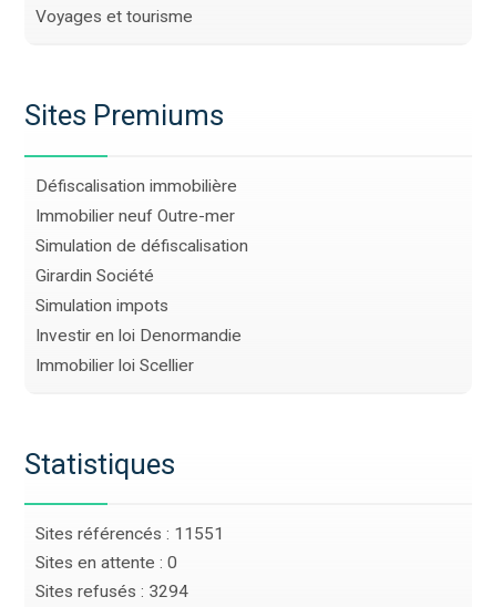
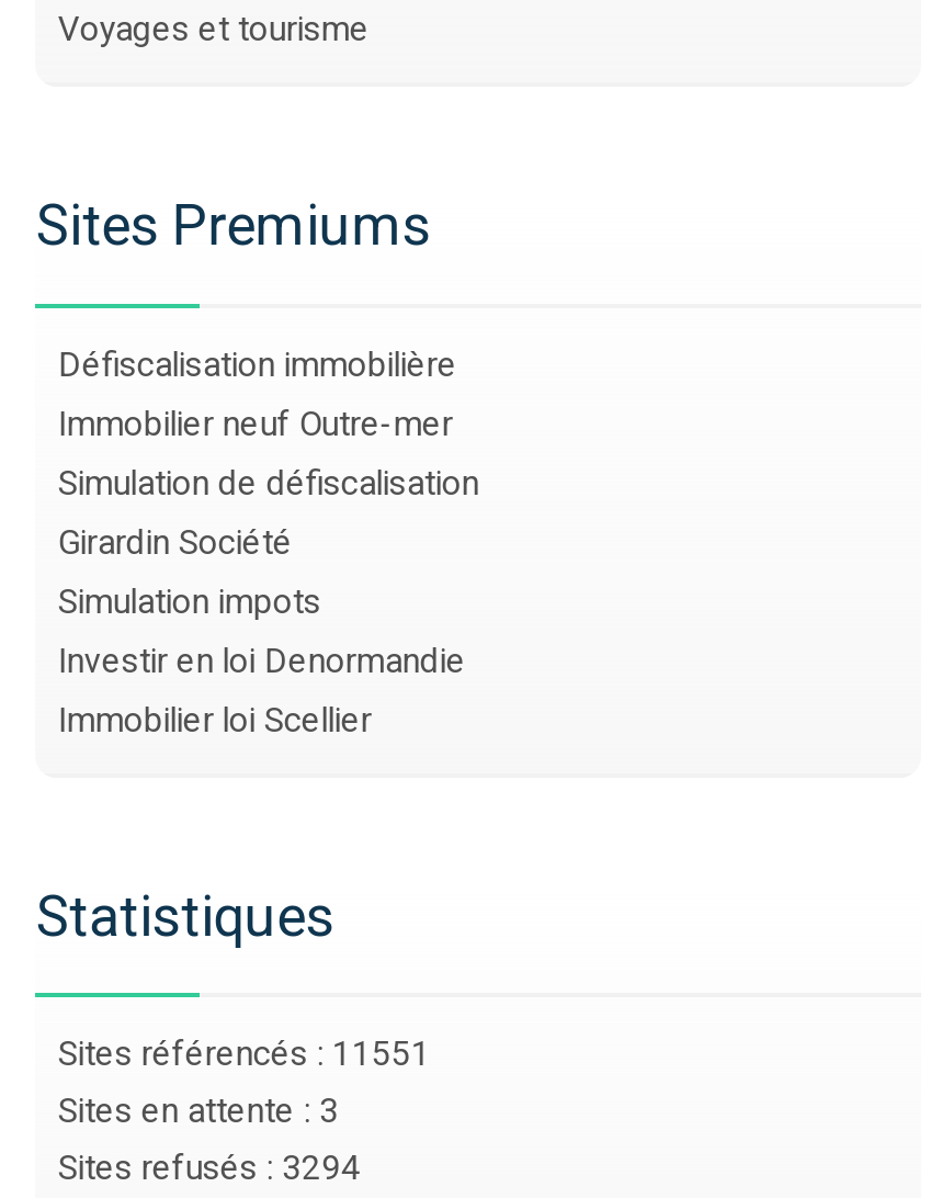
[36,553,178,573] Sites en attente : 0 -> [58,1092,339,1131] Sites en attente : 3

